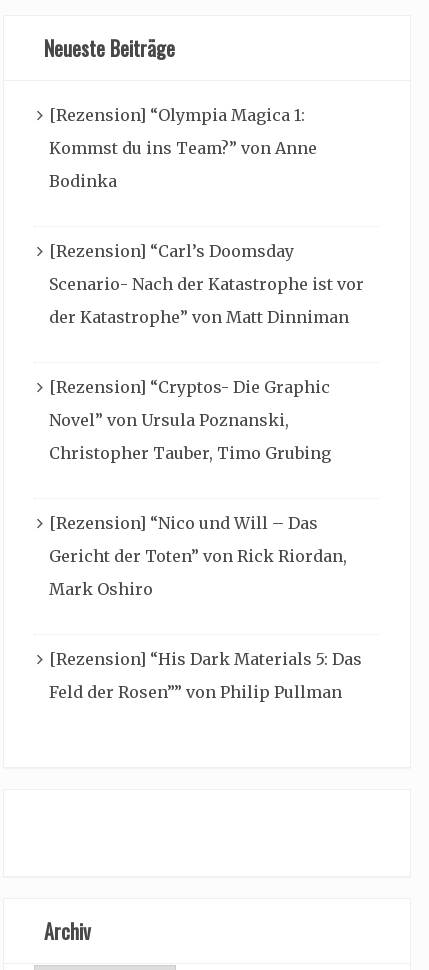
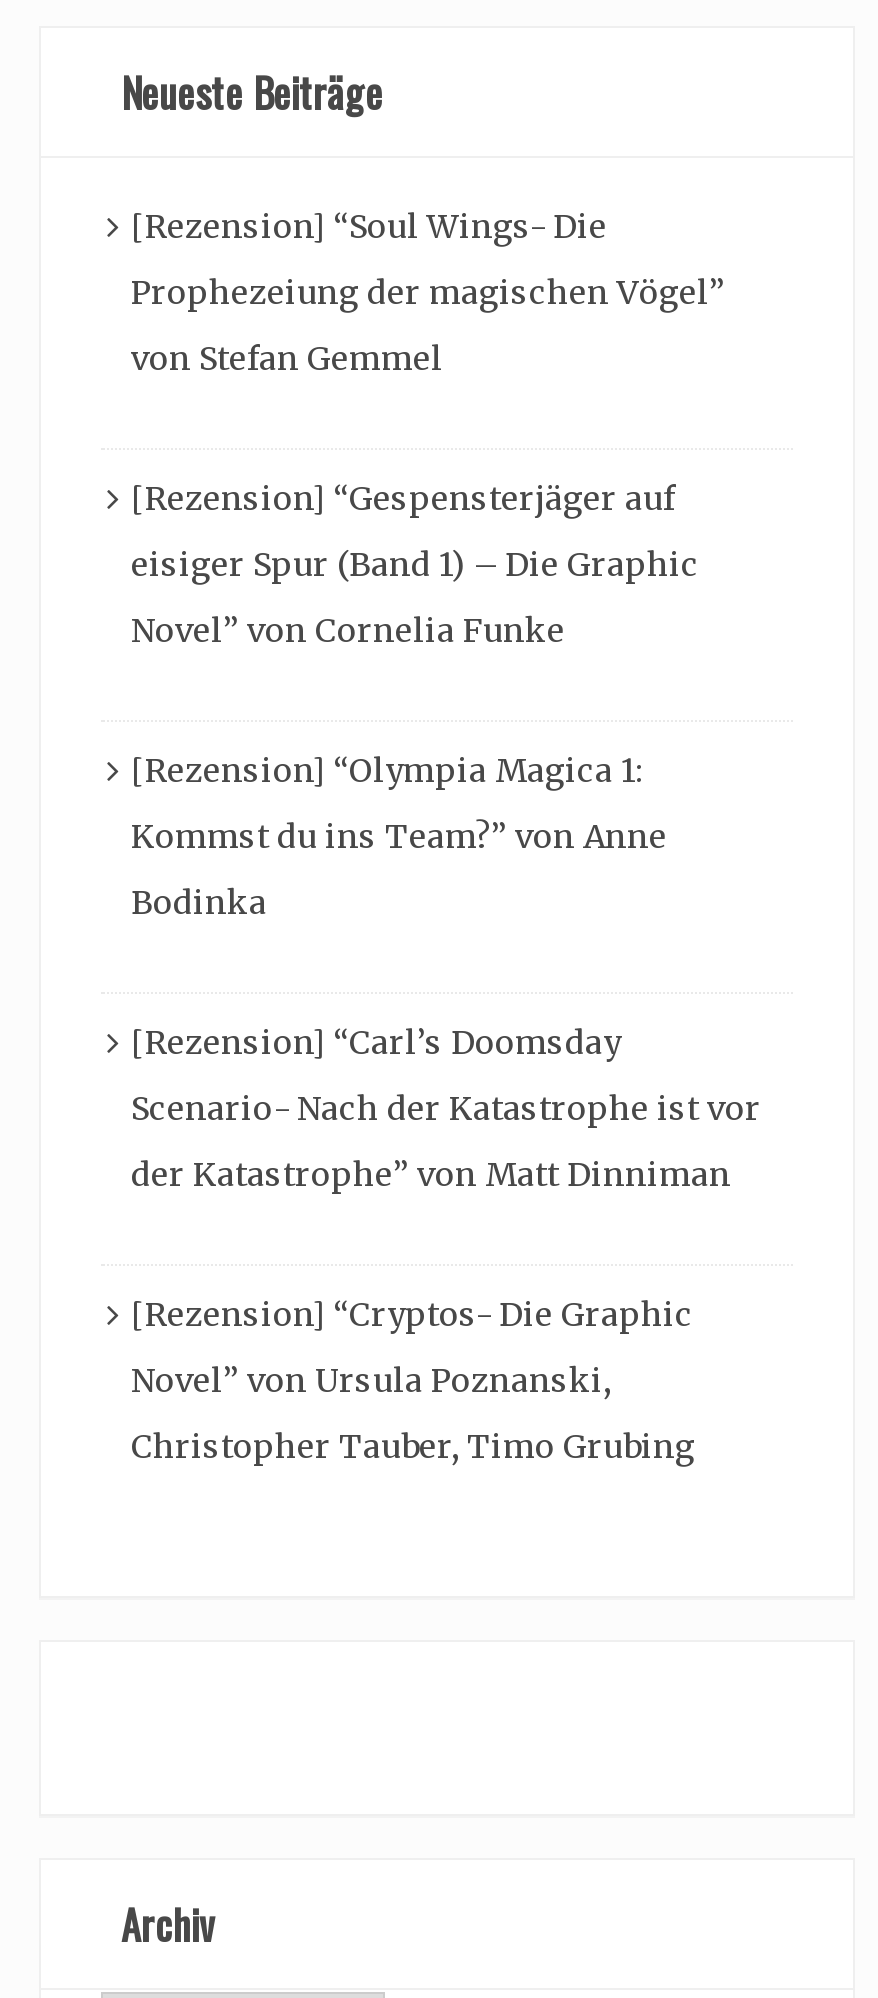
none -> [131,206,725,650] [Rezension] “Soul Wings- Die | Prophezeiung der magischen Vögel” | von Stefan Gemmel | [Rezension] “Gespensterjäger auf | eisiger Spur (Band 1) – Die Graphic | Novel” von Cornelia Funke
moved [49,105,364,463] -> [131,750,761,1466]: [Rezension] “Olympia Magica 1: | Kommst du ins Team?” von Anne | Bodinka | ... | Novel” von Ursula Poznanski, | Christopher Tauber, Timo Grubing
[49,513,362,702] [Rezension] “Nico und Will – Das | Gericht der Toten” von Rick Riordan, | Mark Oshiro | [Rezension] “His Dark Materials 5: Das | Feld der Rosen”” von Philip Pullman -> none

